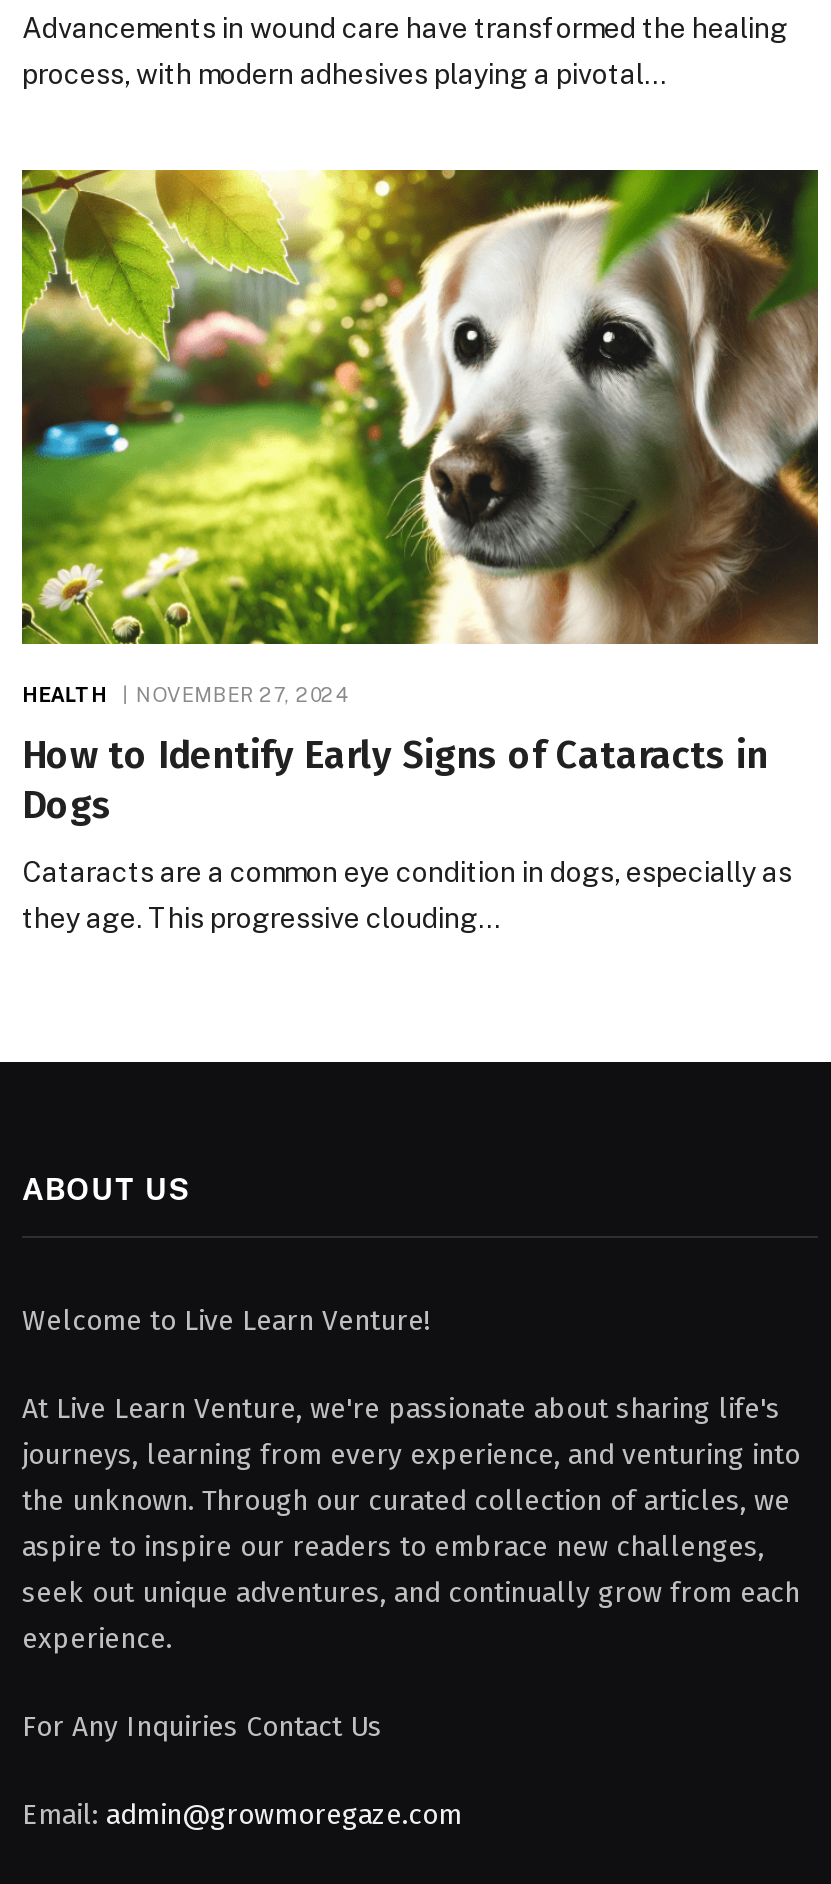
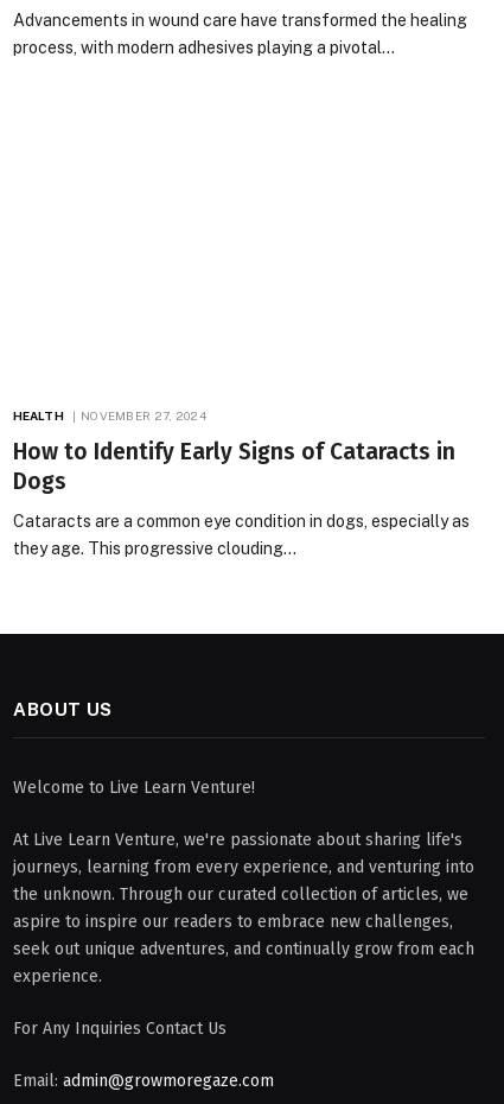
[20,168,820,646] [image] -> none

